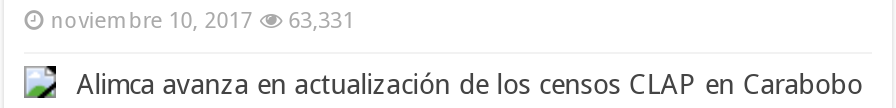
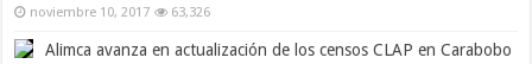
[50,9,354,35] noviembre 10, 2017 63,331 -> [30,5,210,21] noviembre 10, 2017 63,326

